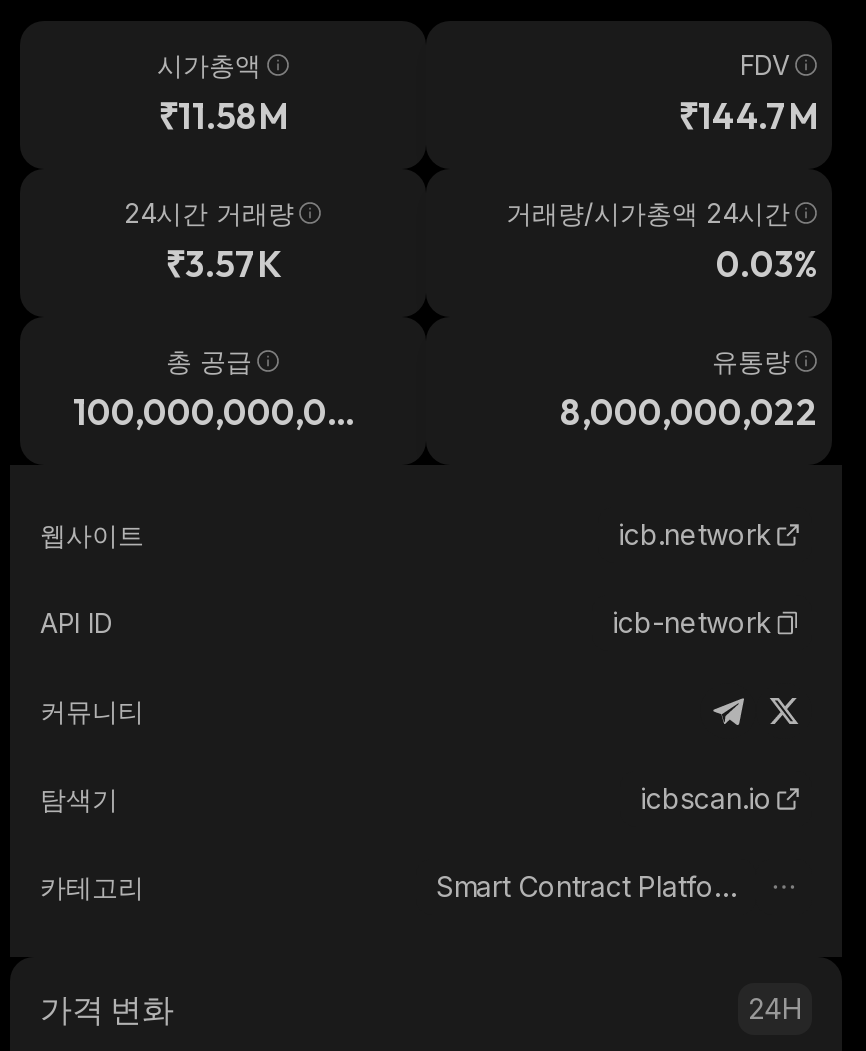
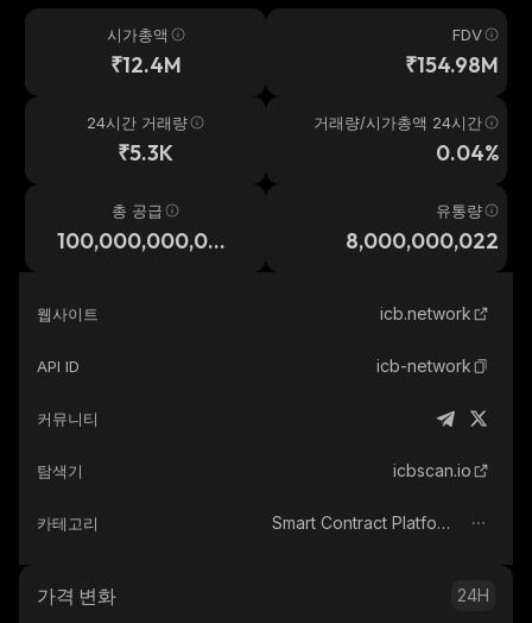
[158,93,288,139] ₹11.58M -> [110,51,181,78] ₹12.4M
[678,93,818,139] ₹144.7M -> [405,51,499,78] ₹154.98M
[165,241,281,287] ₹3.57K -> [118,139,173,166] ₹5.3K
[716,241,818,287] 0.03% -> [436,139,499,166] 0.04%

